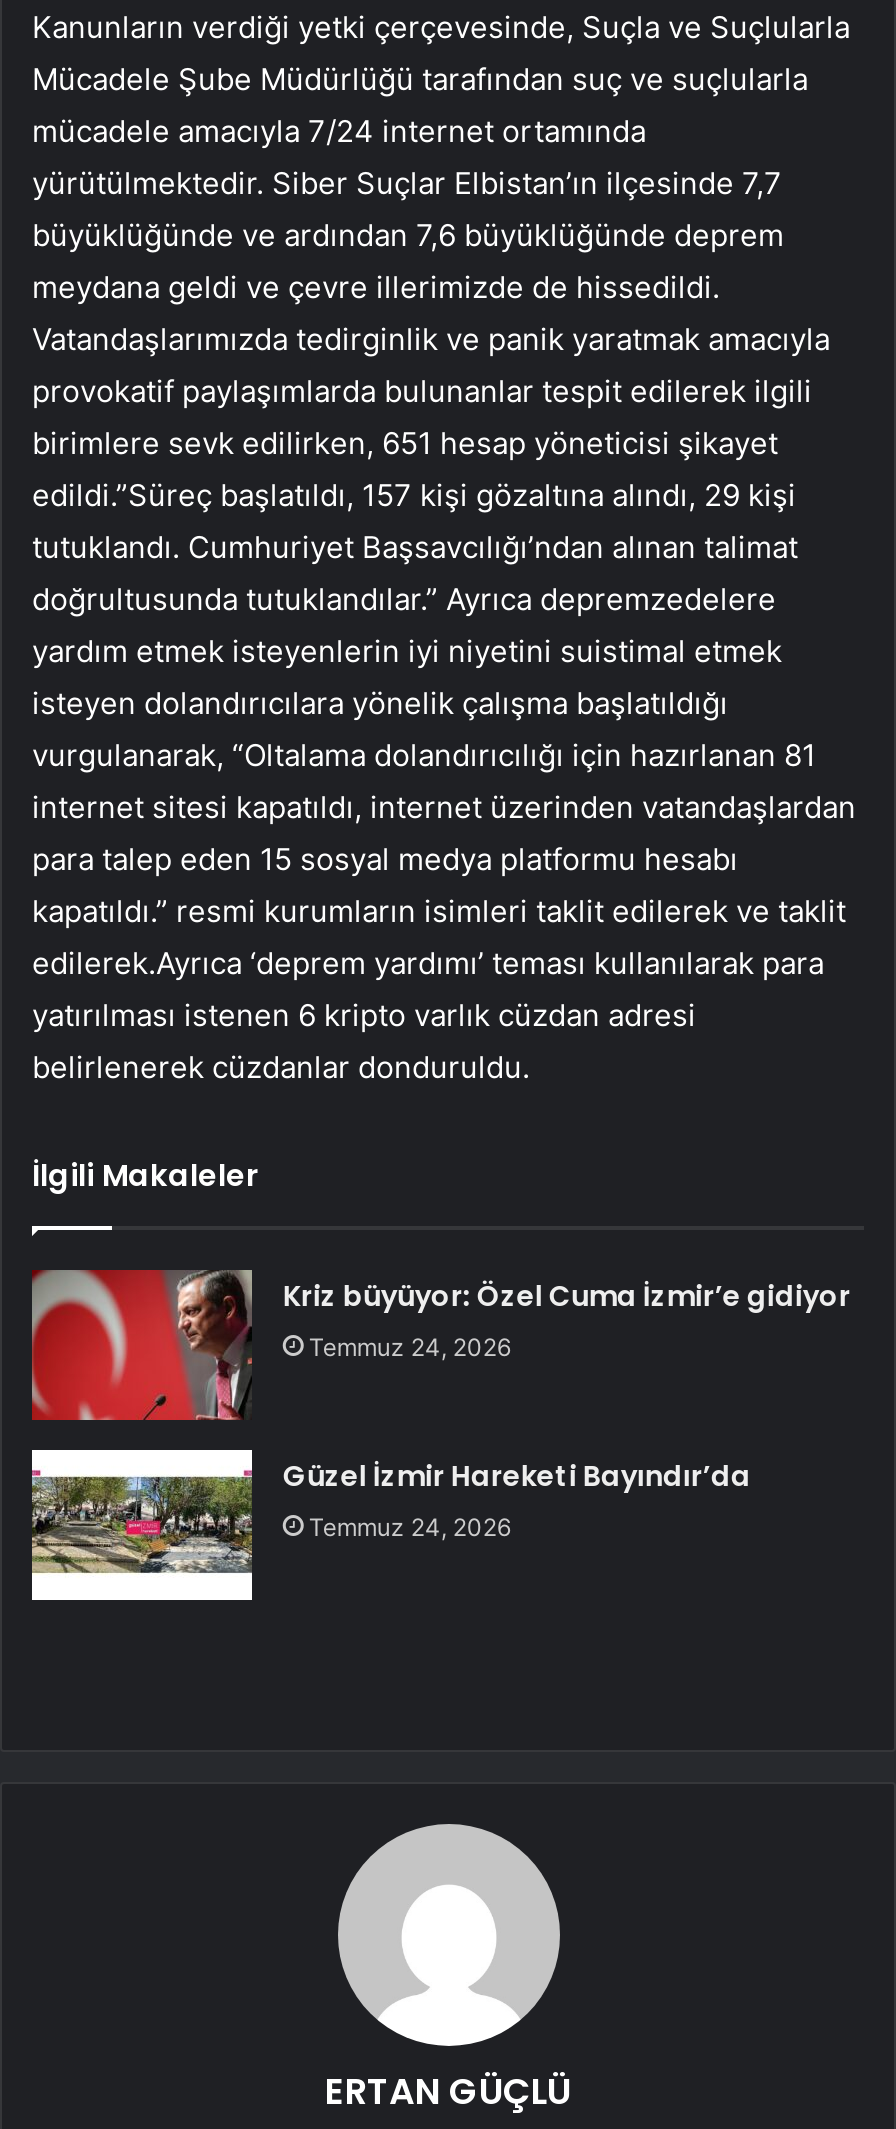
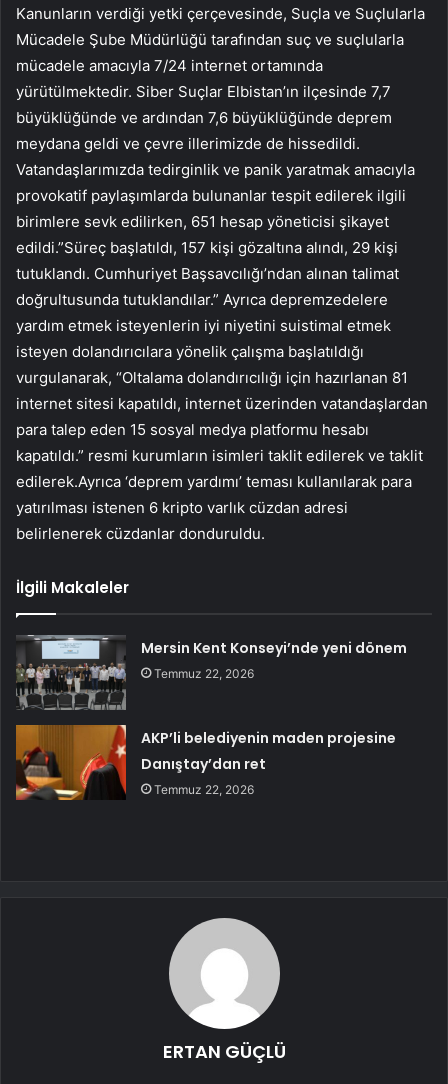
[30,1268,851,1422] [image] | Kriz büyüyor: Özel Cuma İzmir’e gidiyor | Temmuz 24, 2026 -> [16,634,407,711] [image] | Mersin Kent Konseyi’nde yeni dönem | Temmuz 22, 2026
[30,1448,751,1602] [image] | Güzel İzmir Hareketi Bayındır’da | Temmuz 24, 2026 -> [15,724,396,801] [image] | AKP’li belediyenin maden projesine | Danıştay’dan ret | Temmuz 22, 2026

